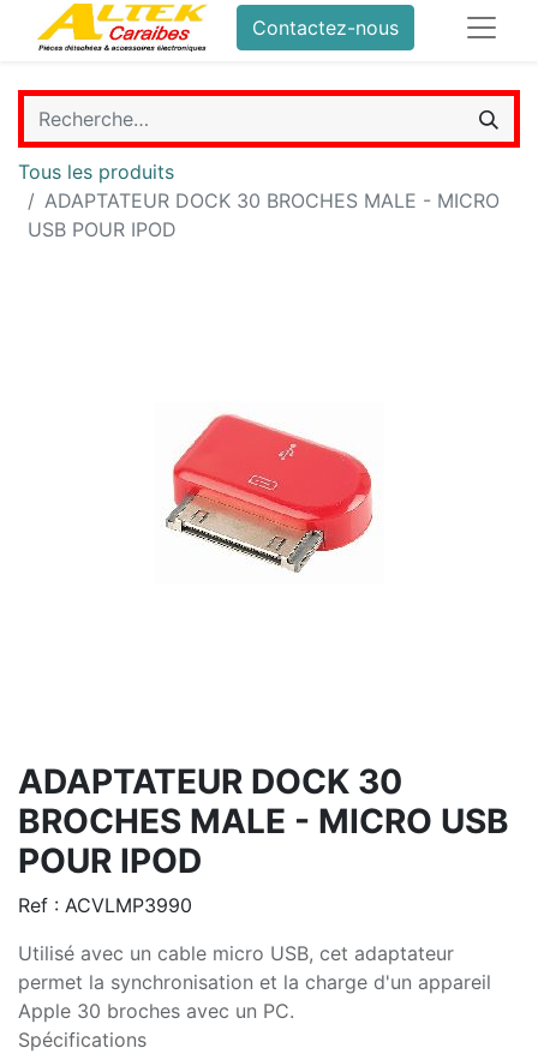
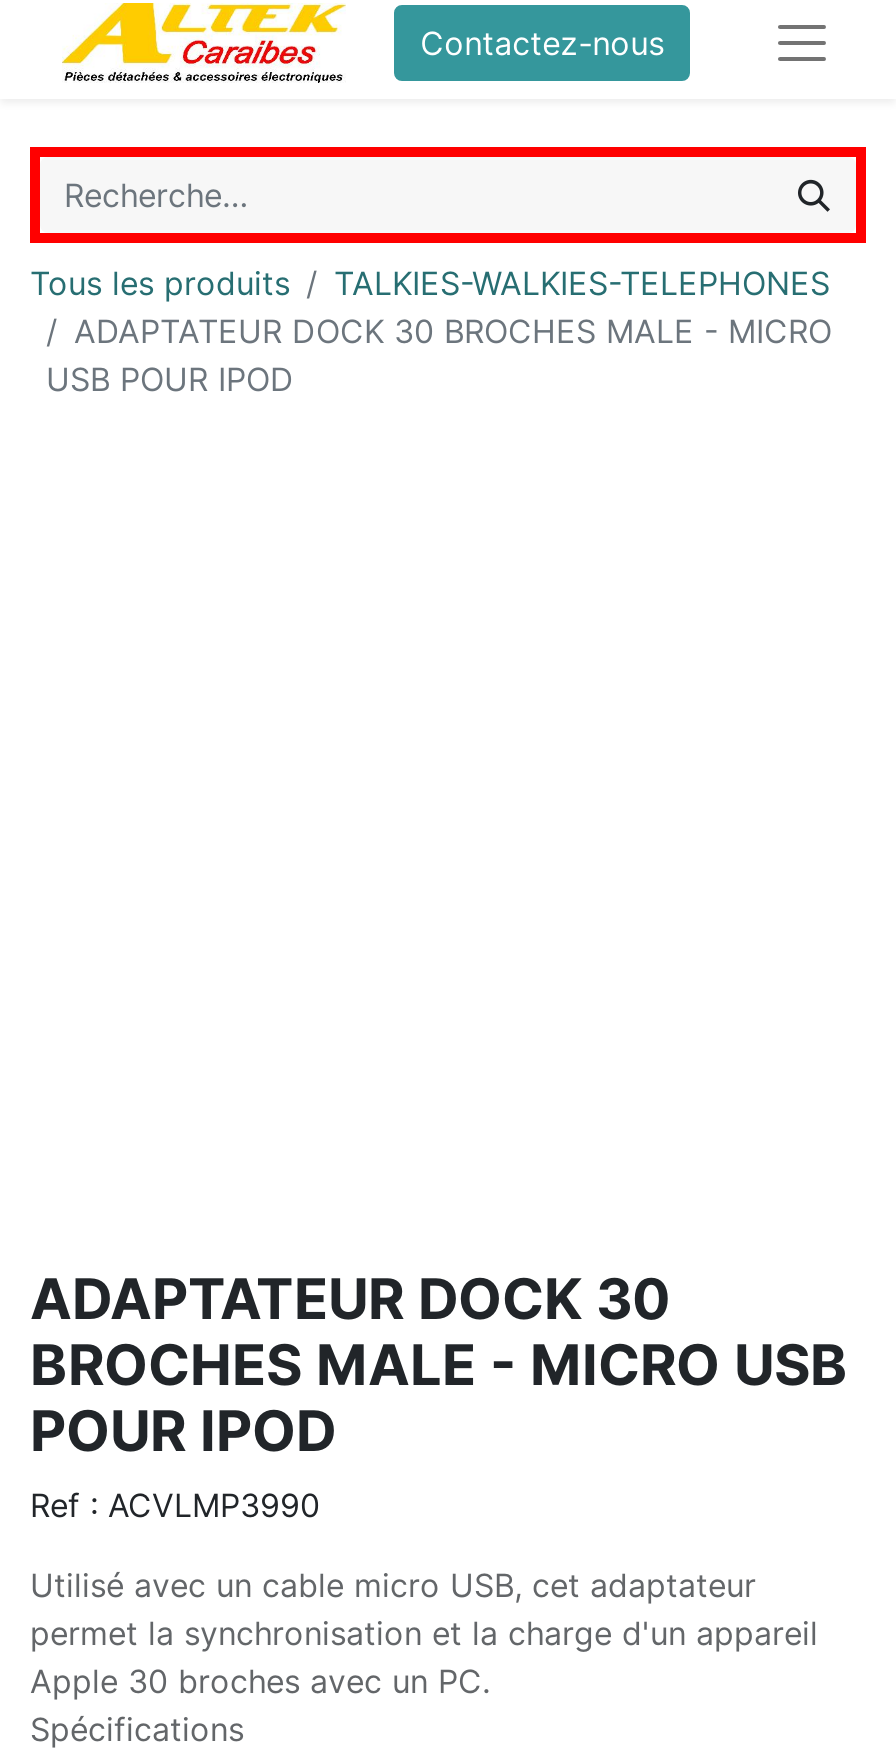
none -> [334,263,830,303] TALKIES-WALKIES-TELEPHONES
[165,413,373,574] [image] -> none

